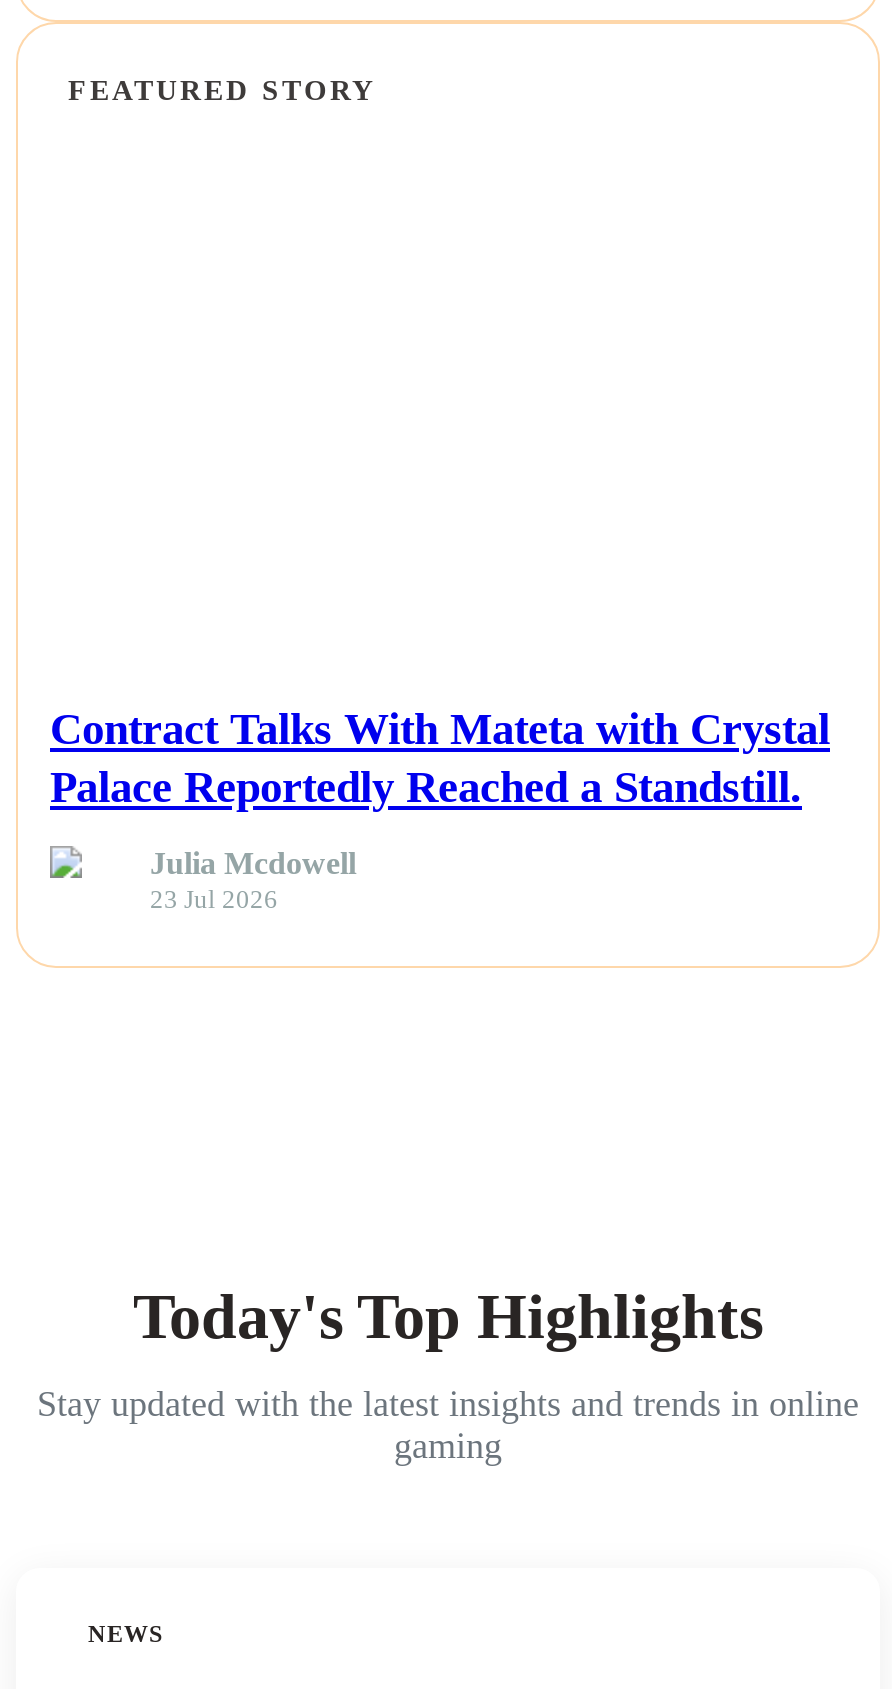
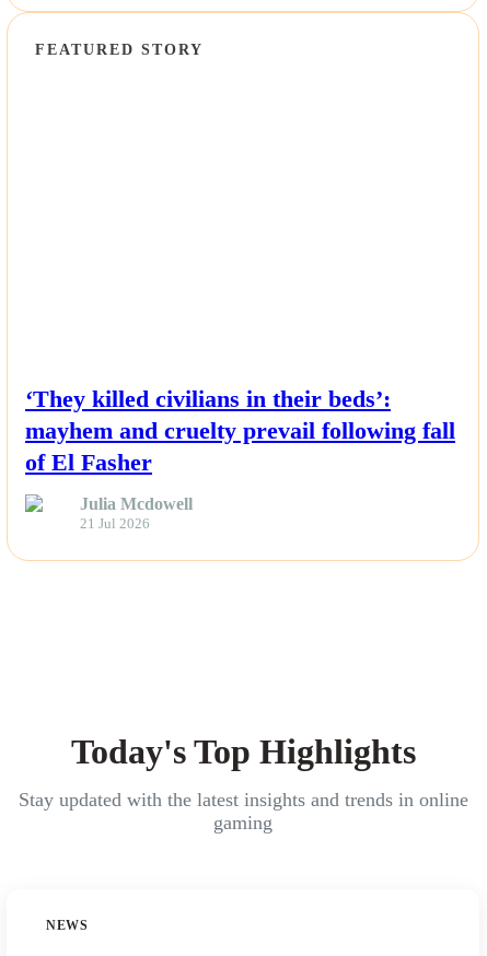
[50,704,830,812] Contract Talks With Mateta with Crystal | Palace Reportedly Reached a Standstill. -> [25,385,455,476] ‘They killed civilians in their beds’: | mayhem and cruelty prevail following fall | of El Fasher
[150,887,278,915] 23 Jul 2026 -> [80,517,150,532] 21 Jul 2026

